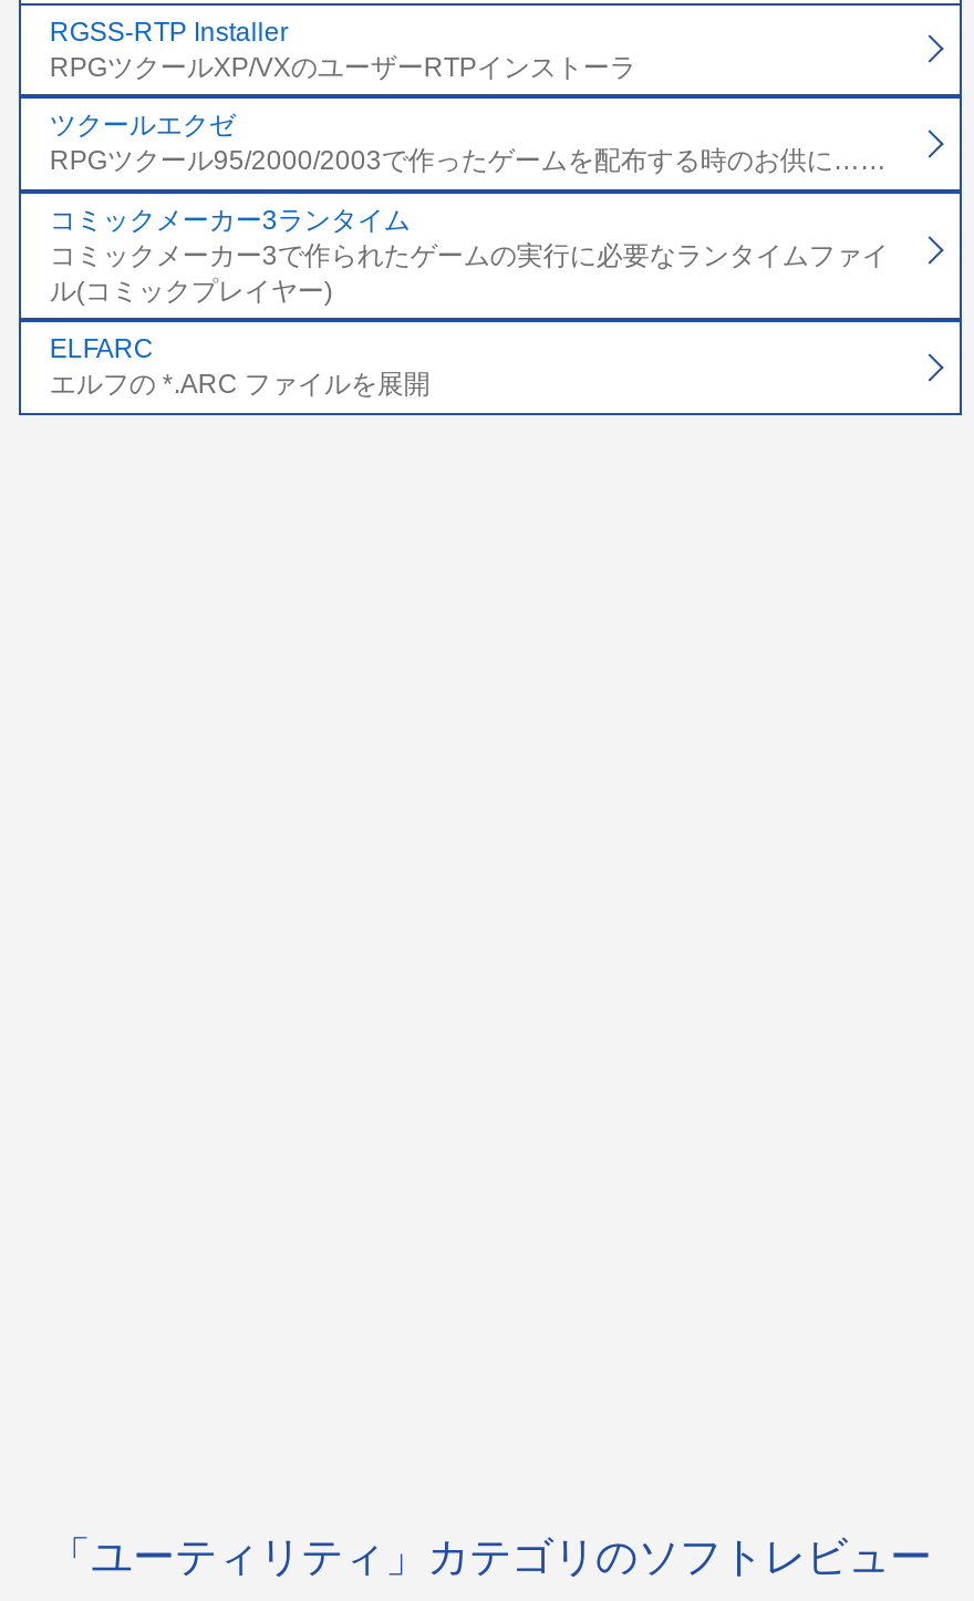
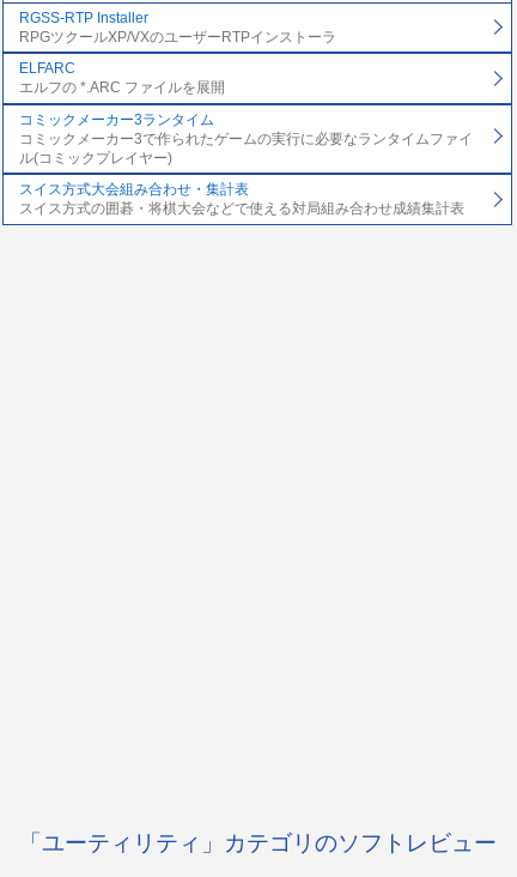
[50,111,886,177] ツクールエクゼ | RPGツクール95/2000/2003で作ったゲームを配布する時のお供に…… -> none
none -> [19,181,464,217] スイス方式大会組み合わせ・集計表 | スイス方式の囲碁・将棋大会などで使える対局組み合わせ成績集計表
moved [50,334,430,401] -> [19,61,225,96]: ELFARC | エルフの *.ARC ファイルを展開

